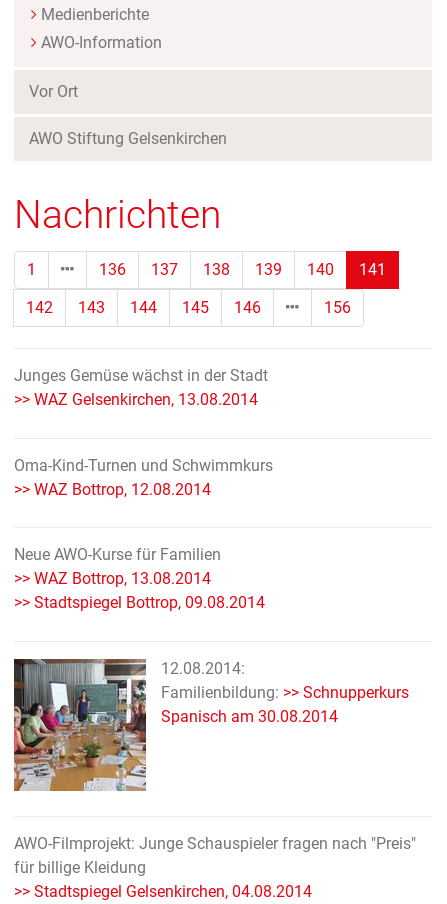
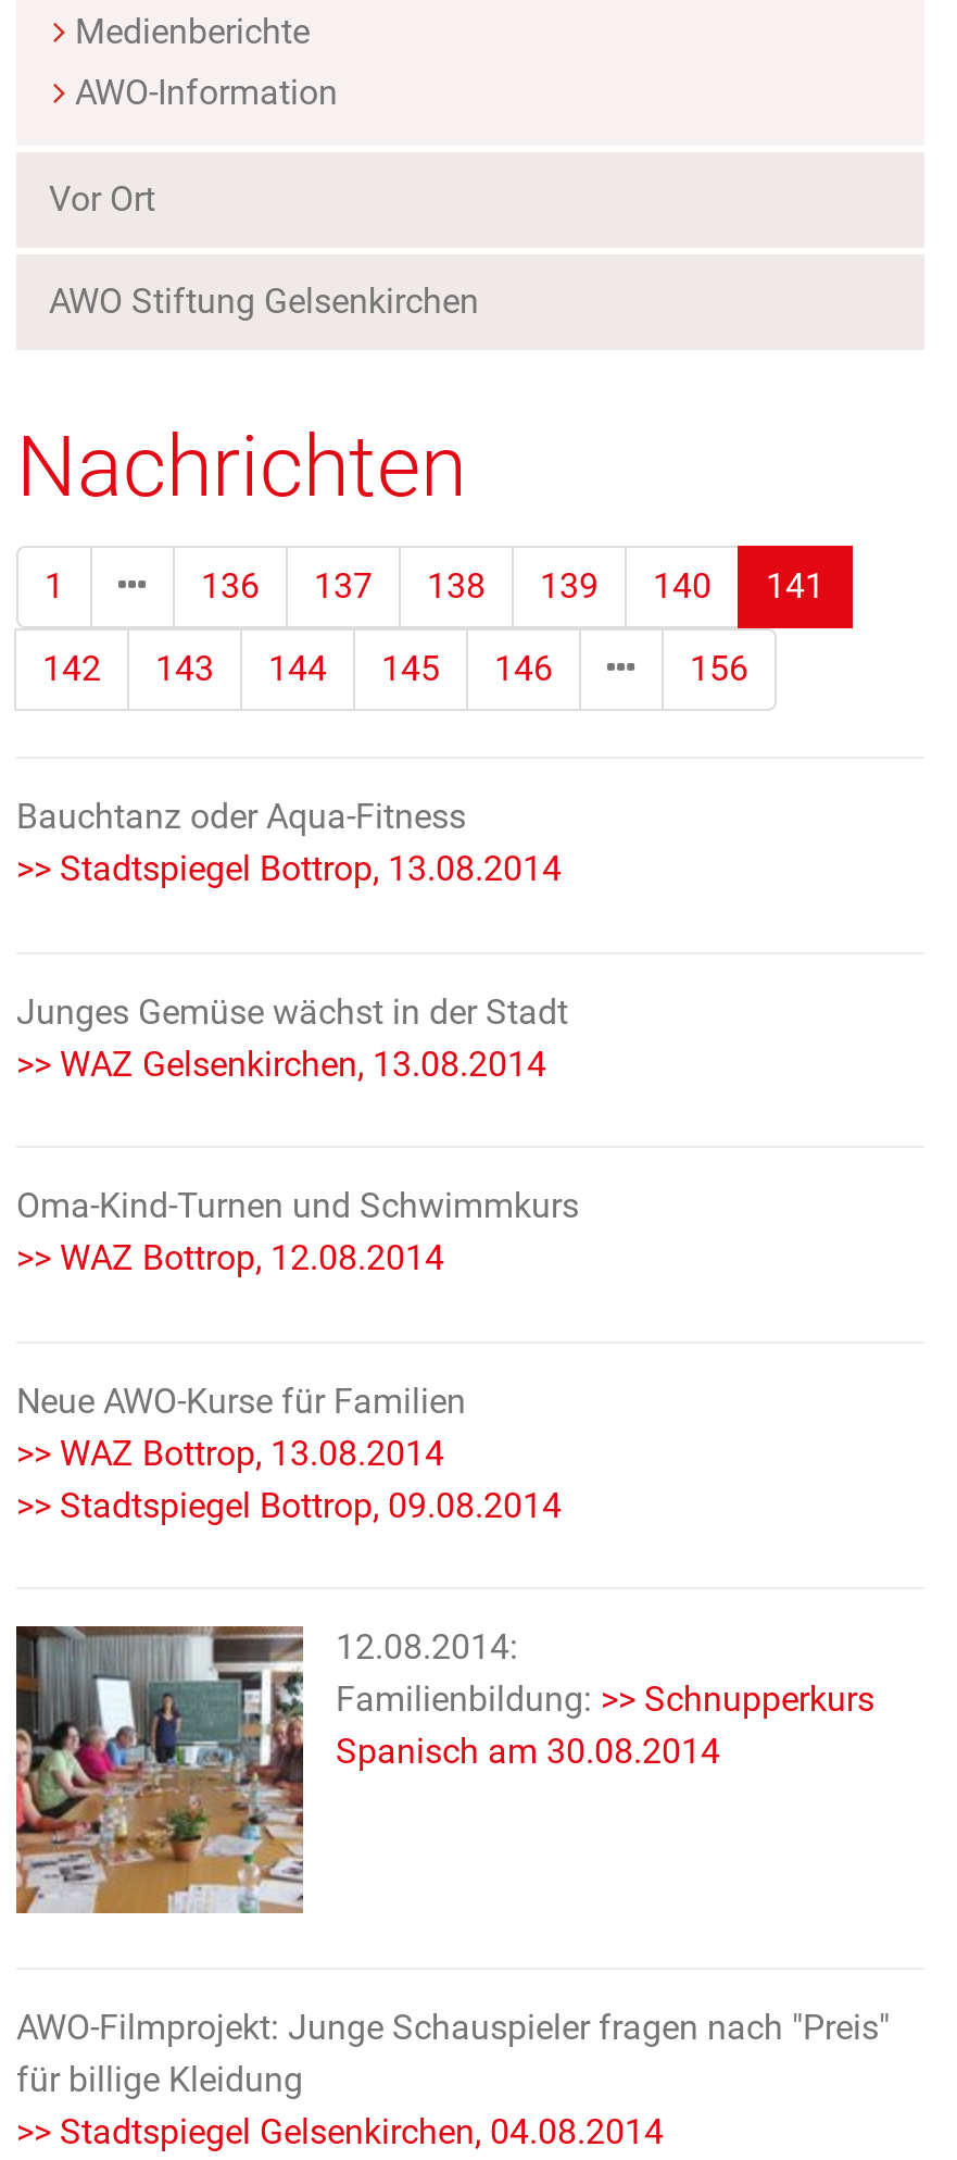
none -> [16,796,562,889] Bauchtanz oder Aqua-Fitness | >> Stadtspiegel Bottrop, 13.08.2014

